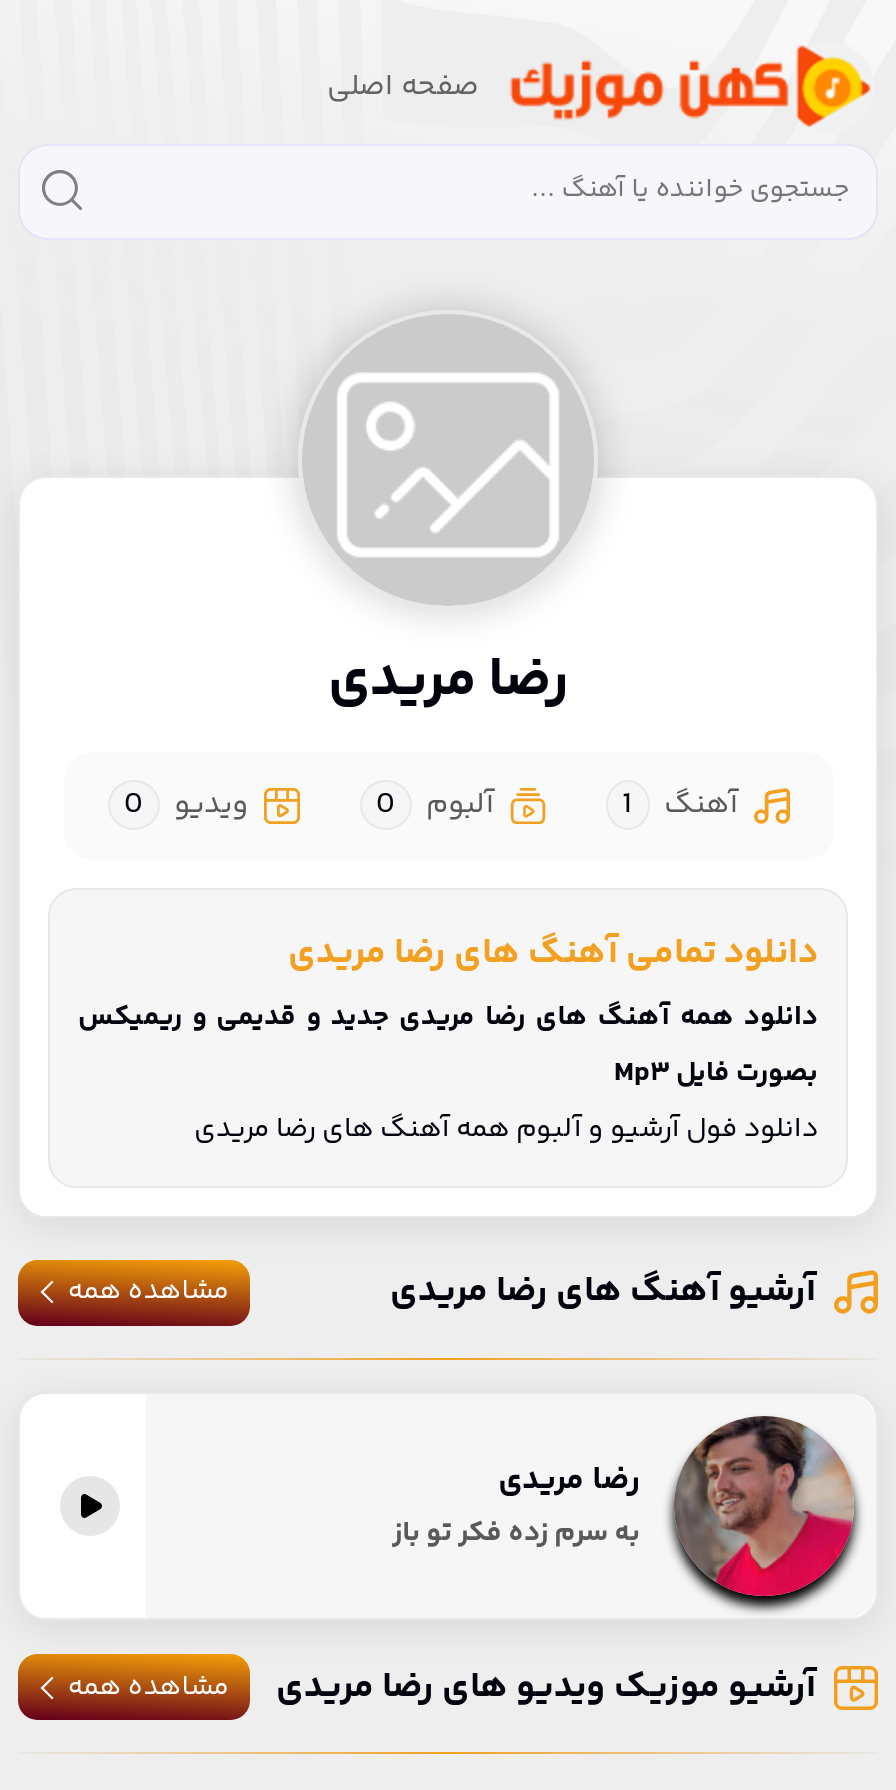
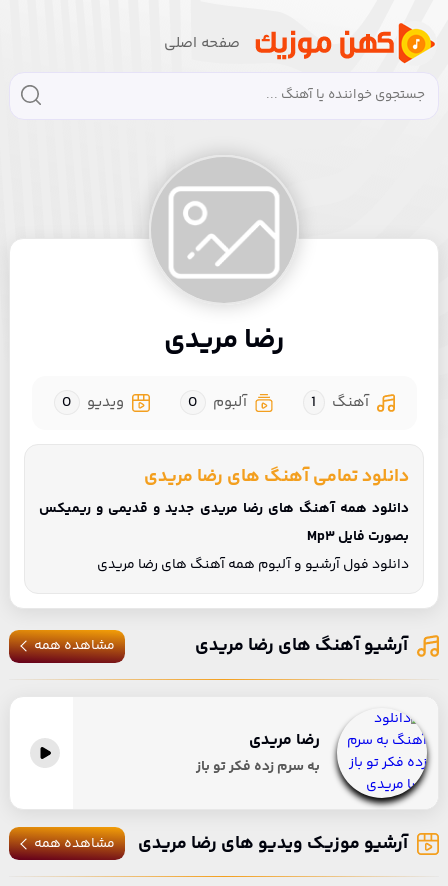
[672,1414,854,1598] [image] -> [337,708,427,799] [image]

